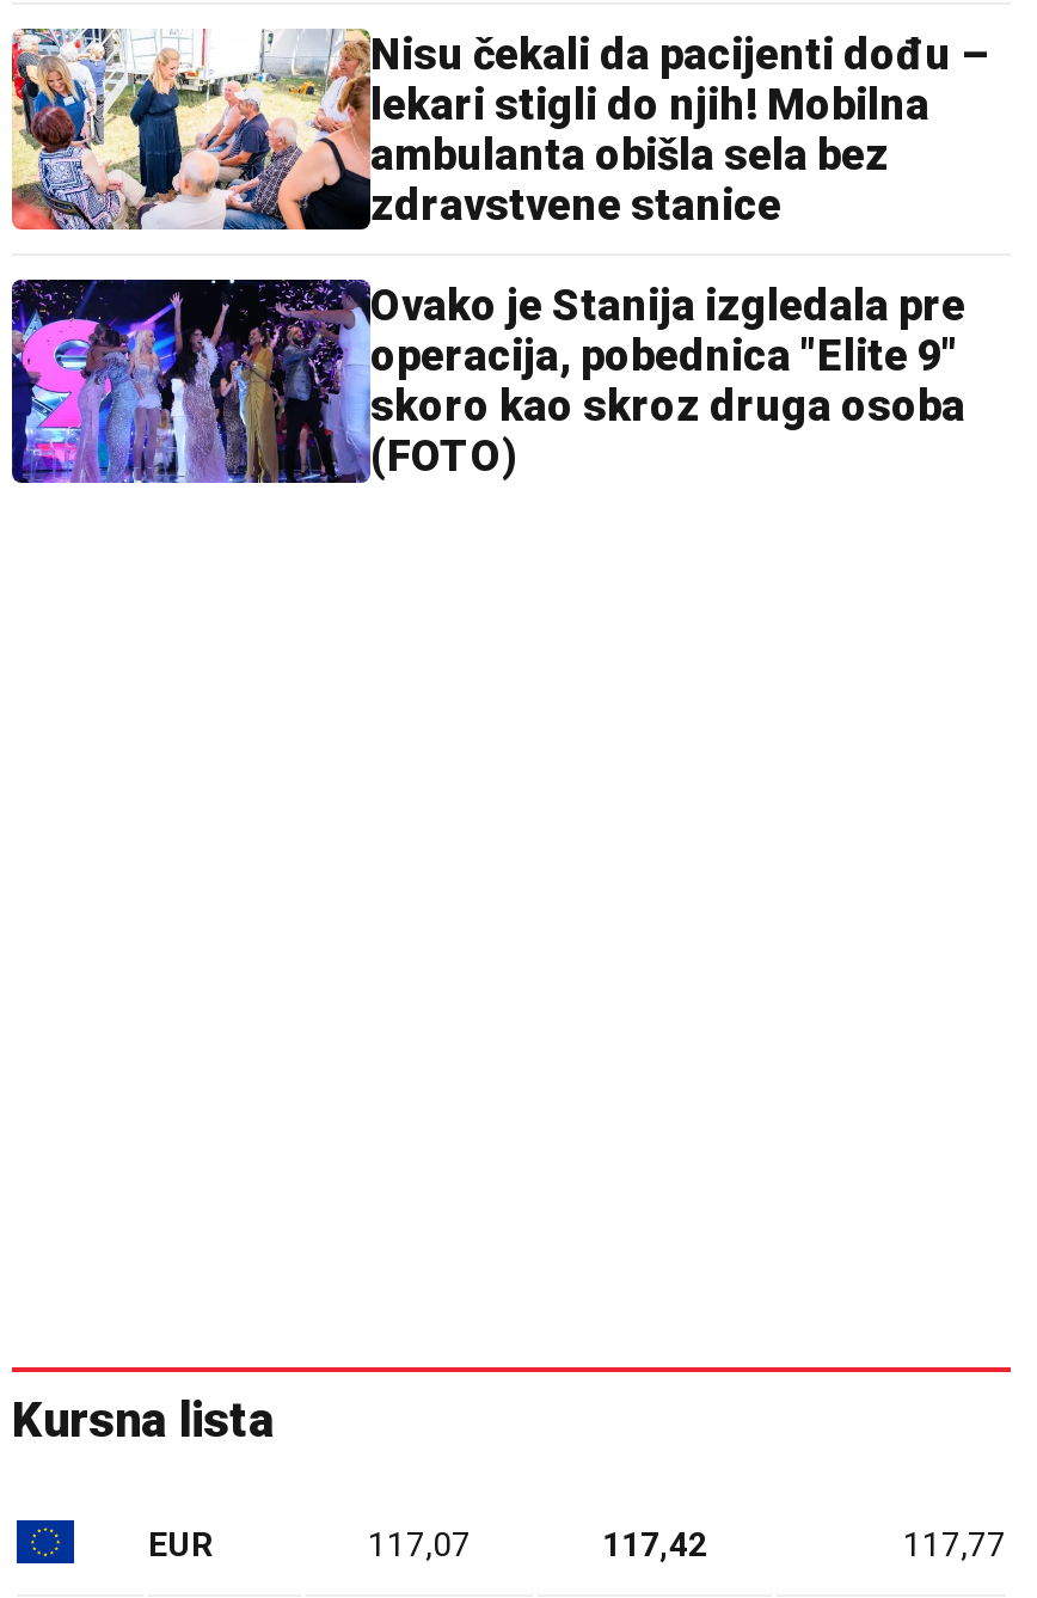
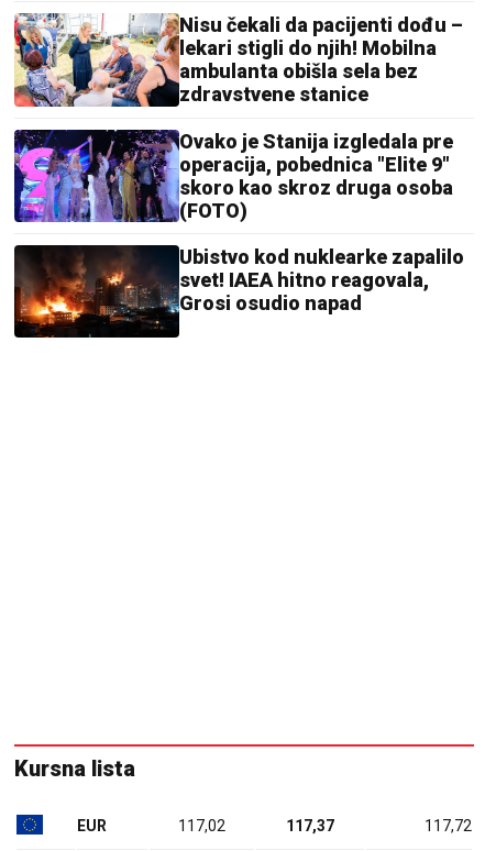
none -> [13,244,464,339] [image] | Ubistvo kod nuklearke zapalilo | svet! IAEA hitno reagovala, | Grosi osudio napad
[368,1524,471,1562] 117,07 -> [178,817,225,835] 117,02
[602,1524,707,1562] 117,42 -> [286,817,334,835] 117,37
[903,1524,1006,1562] 117,77 -> [425,817,472,835] 117,72

